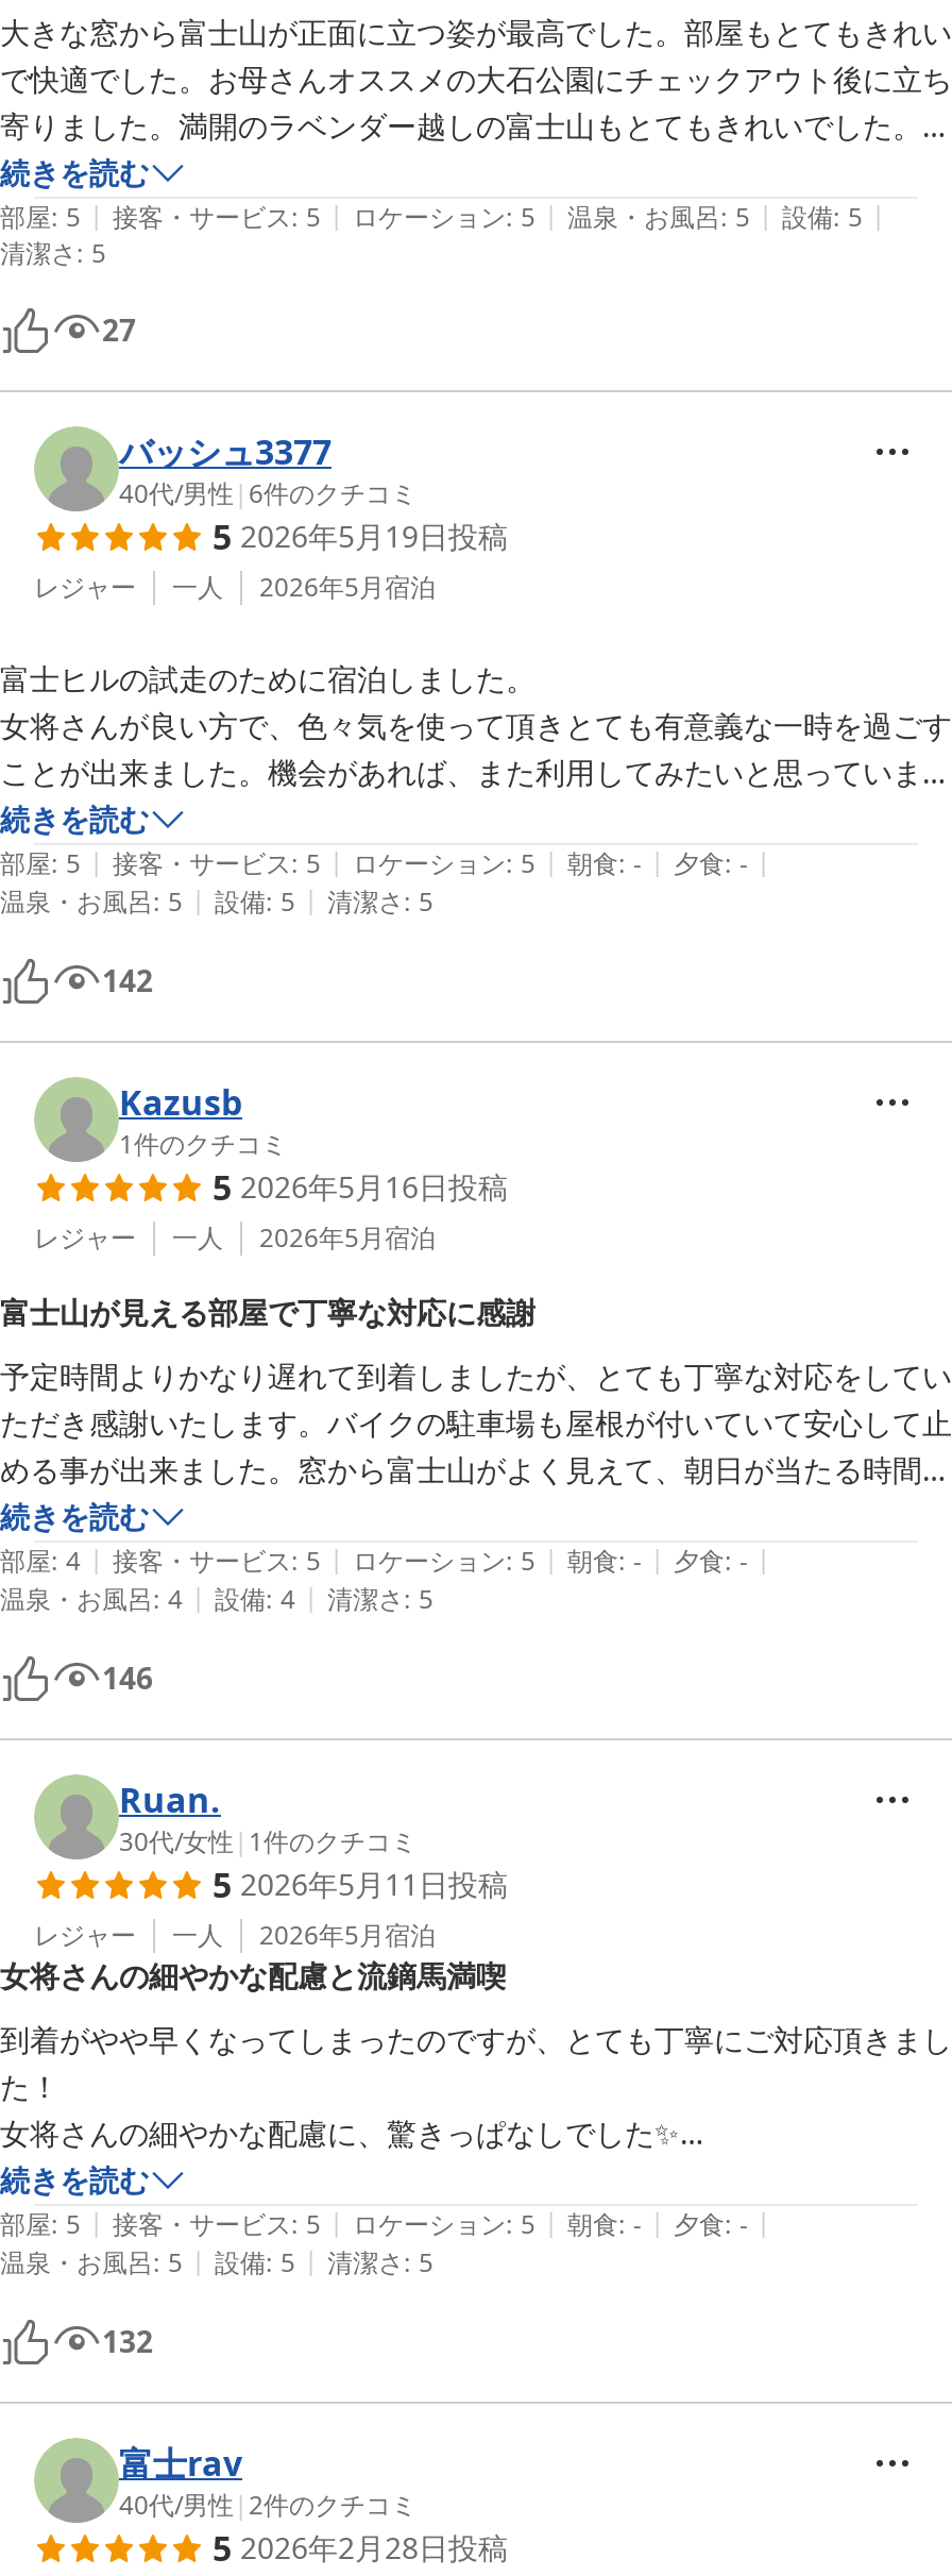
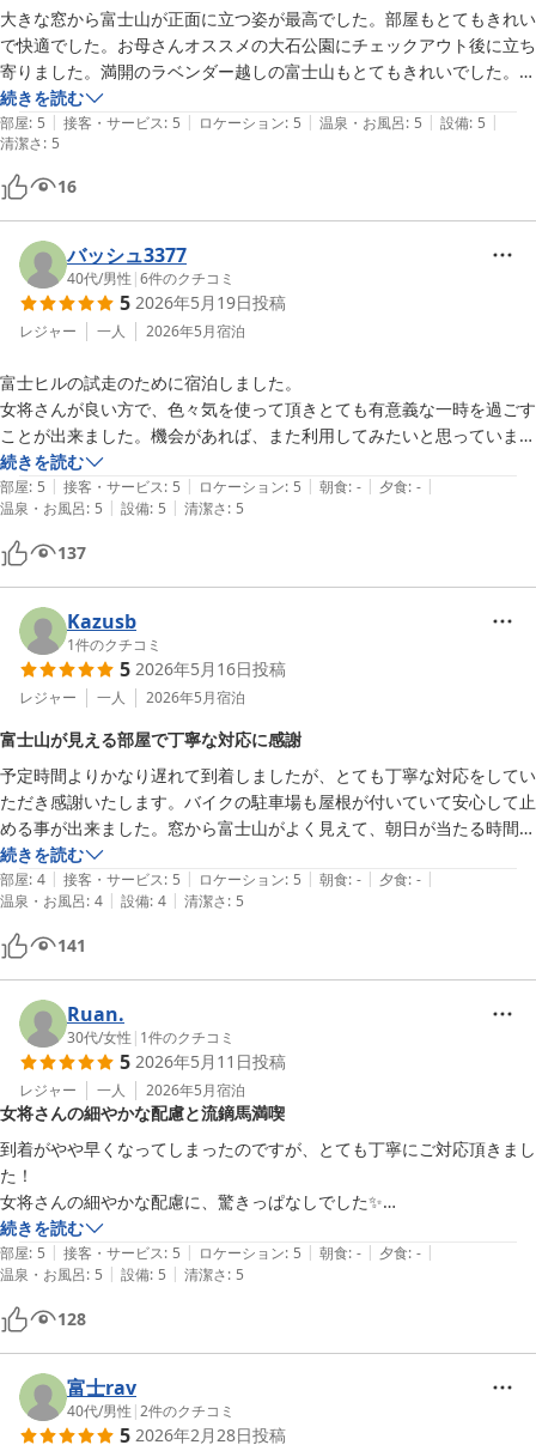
[102,309,136,350] 27 -> [57,175,77,198] 16
[102,960,153,1000] 142 -> [57,541,86,564] 137
[102,1657,153,1698] 146 -> [57,934,86,957] 141
[102,2321,153,2361] 132 -> [57,1307,86,1330] 128

